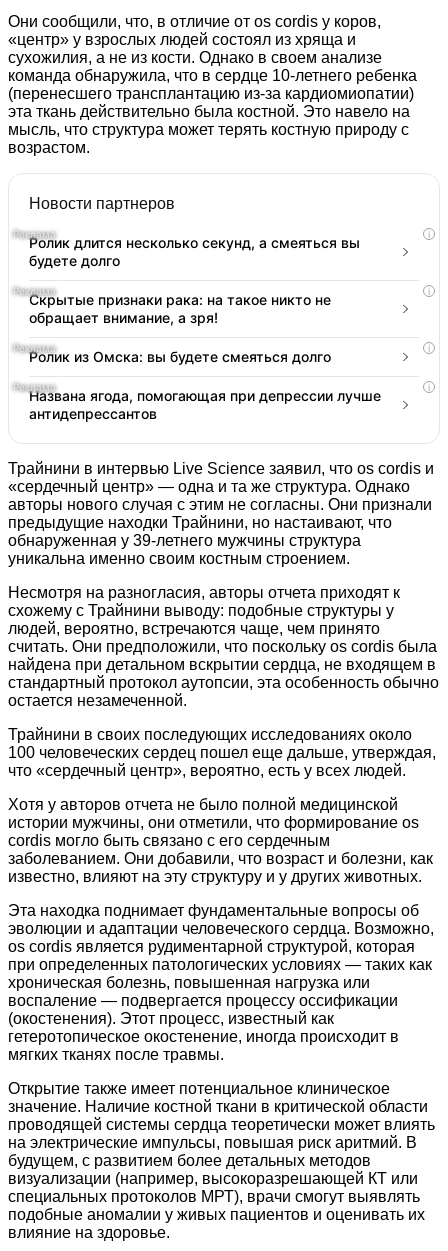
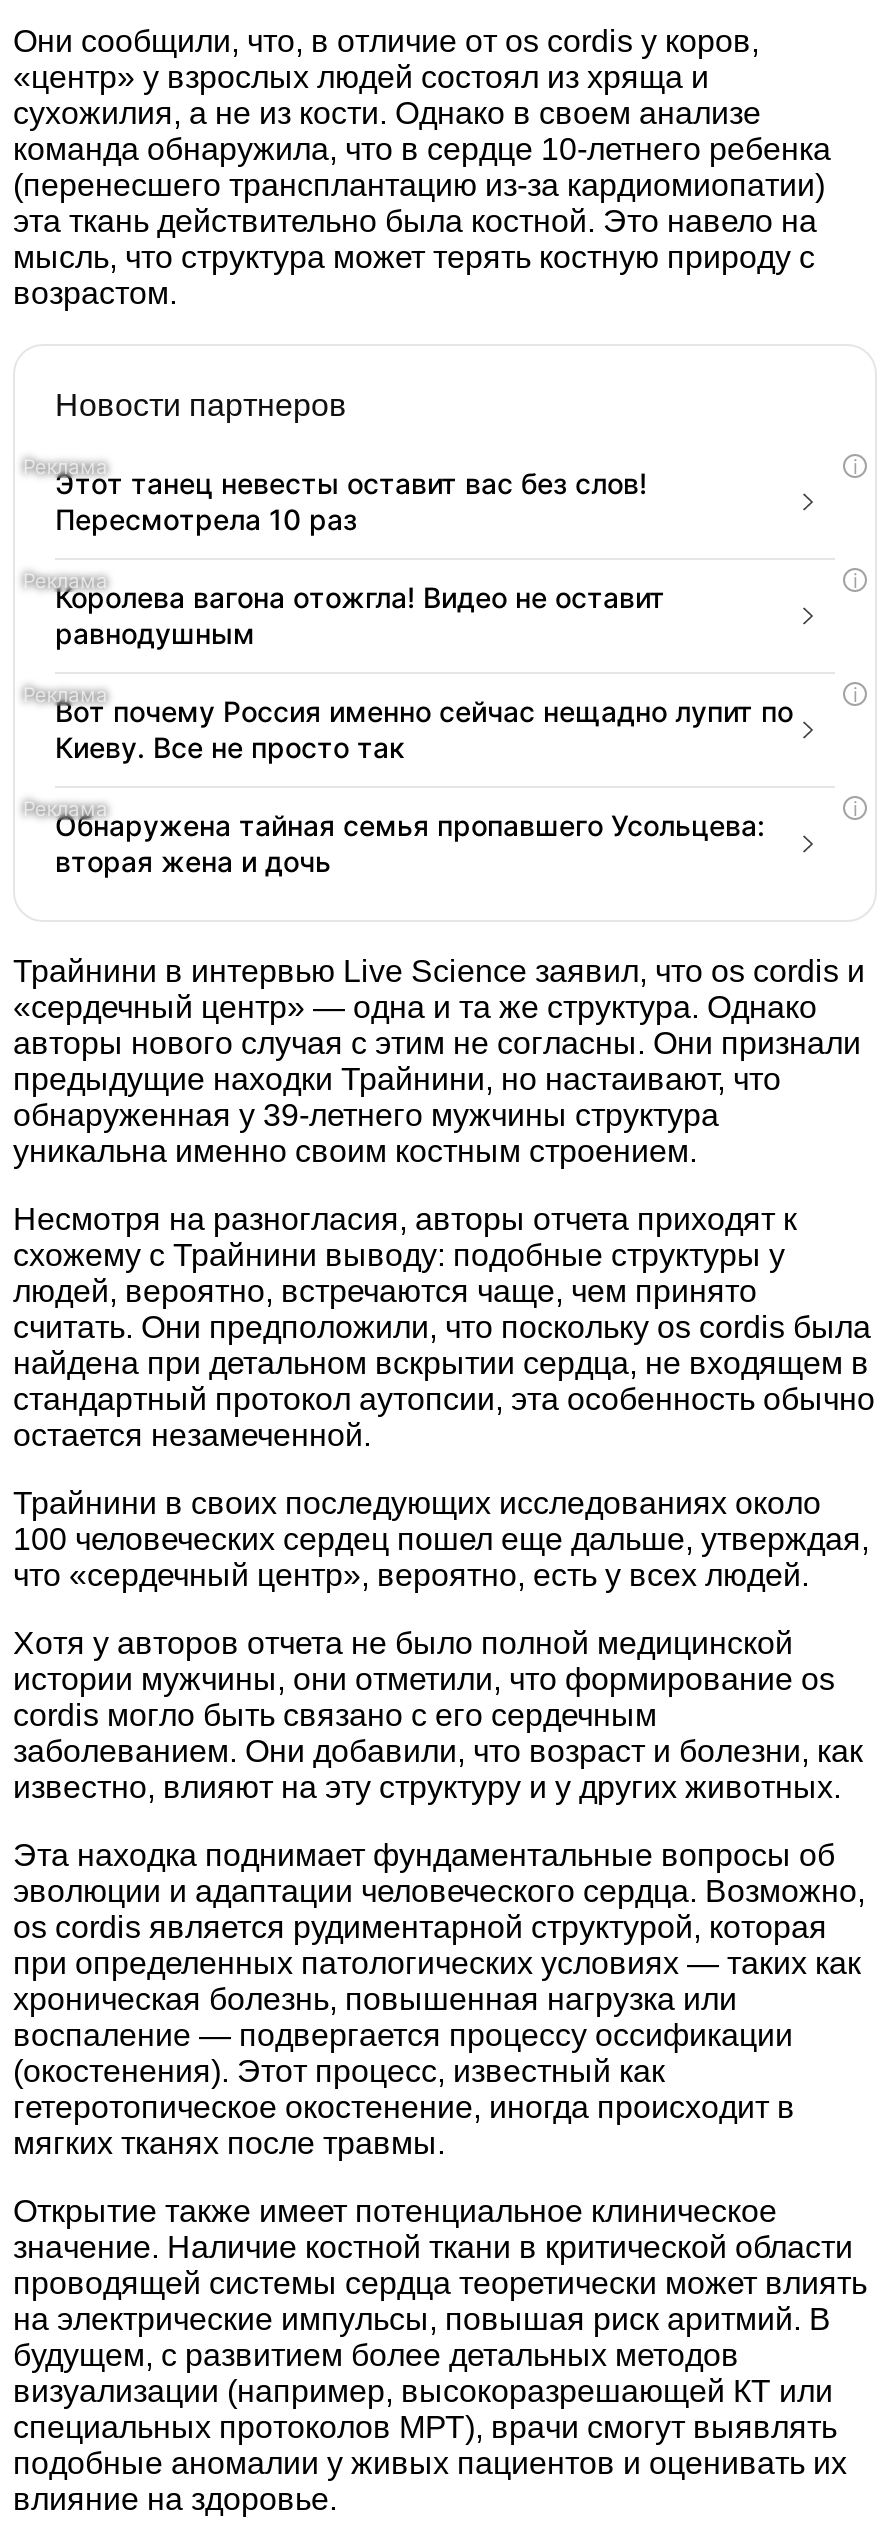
[29,234,360,269] Ролик длится несколько секунд, а смеяться вы | будете долго -> [55,466,647,536] Этот танец невесты оставит вас без слов! | Пересмотрела 10 раз
[29,291,331,326] Скрытые признаки рака: на такое никто не | обращает внимание, а зря! -> [55,580,665,650] Королева вагона отожгла! Видео не оставит | равнодушным
[29,348,331,365] Ролик из Омска: вы будете смеяться долго -> [55,694,793,764] Вот почему Россия именно сейчас нещадно лупит по | Киеву. Все не просто так
[29,387,381,422] Названа ягода, помогающая при депрессии лучше | антидепрессантов -> [55,808,765,878] Обнаружена тайная семья пропавшего Усольцева: | вторая жена и дочь

